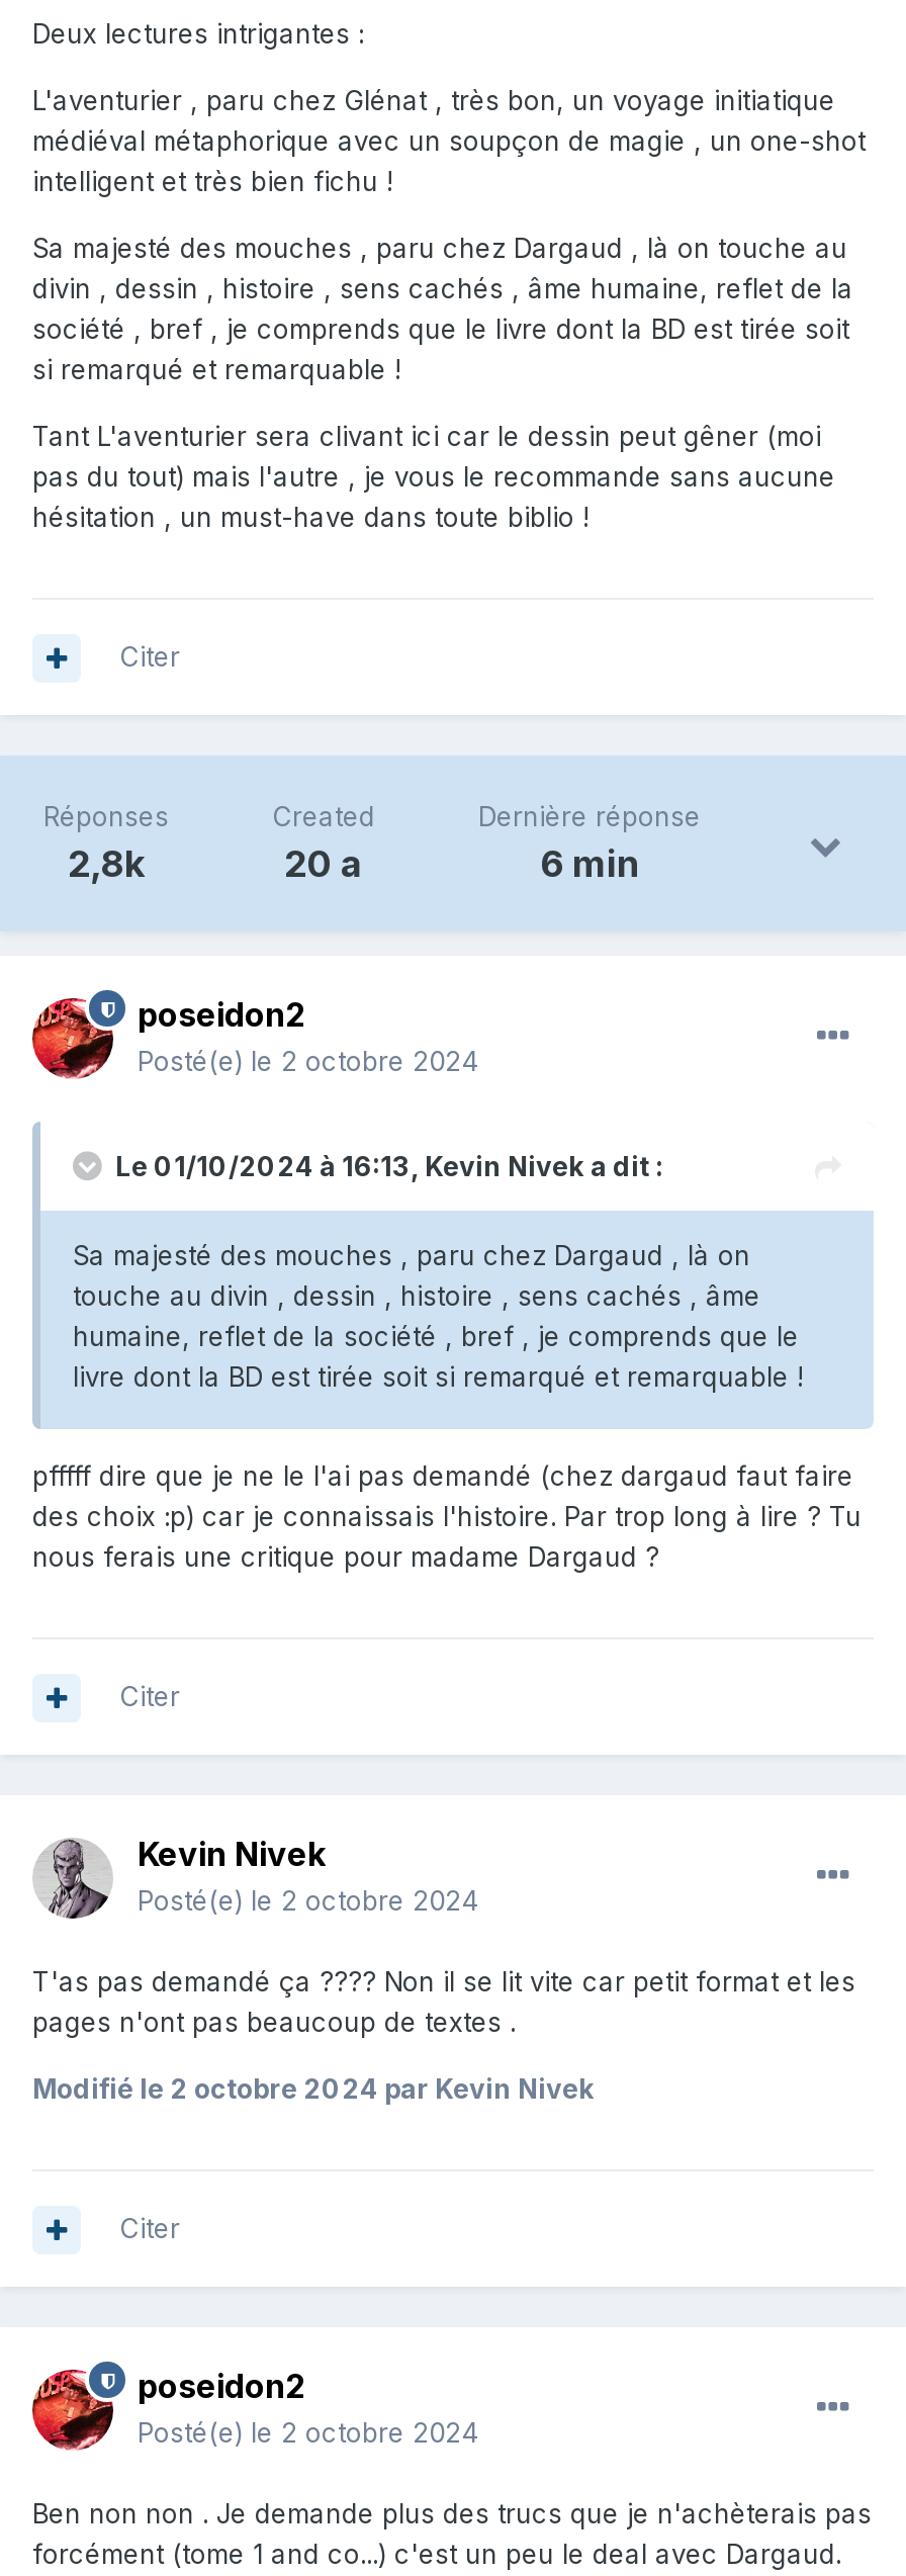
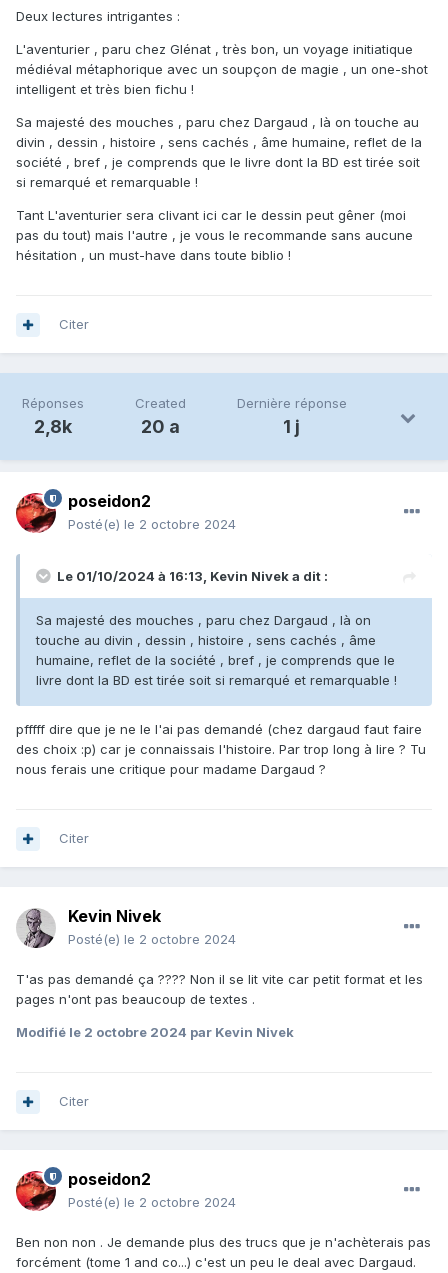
[540,843,639,886] 6 min -> [283,416,300,437] 1 j

